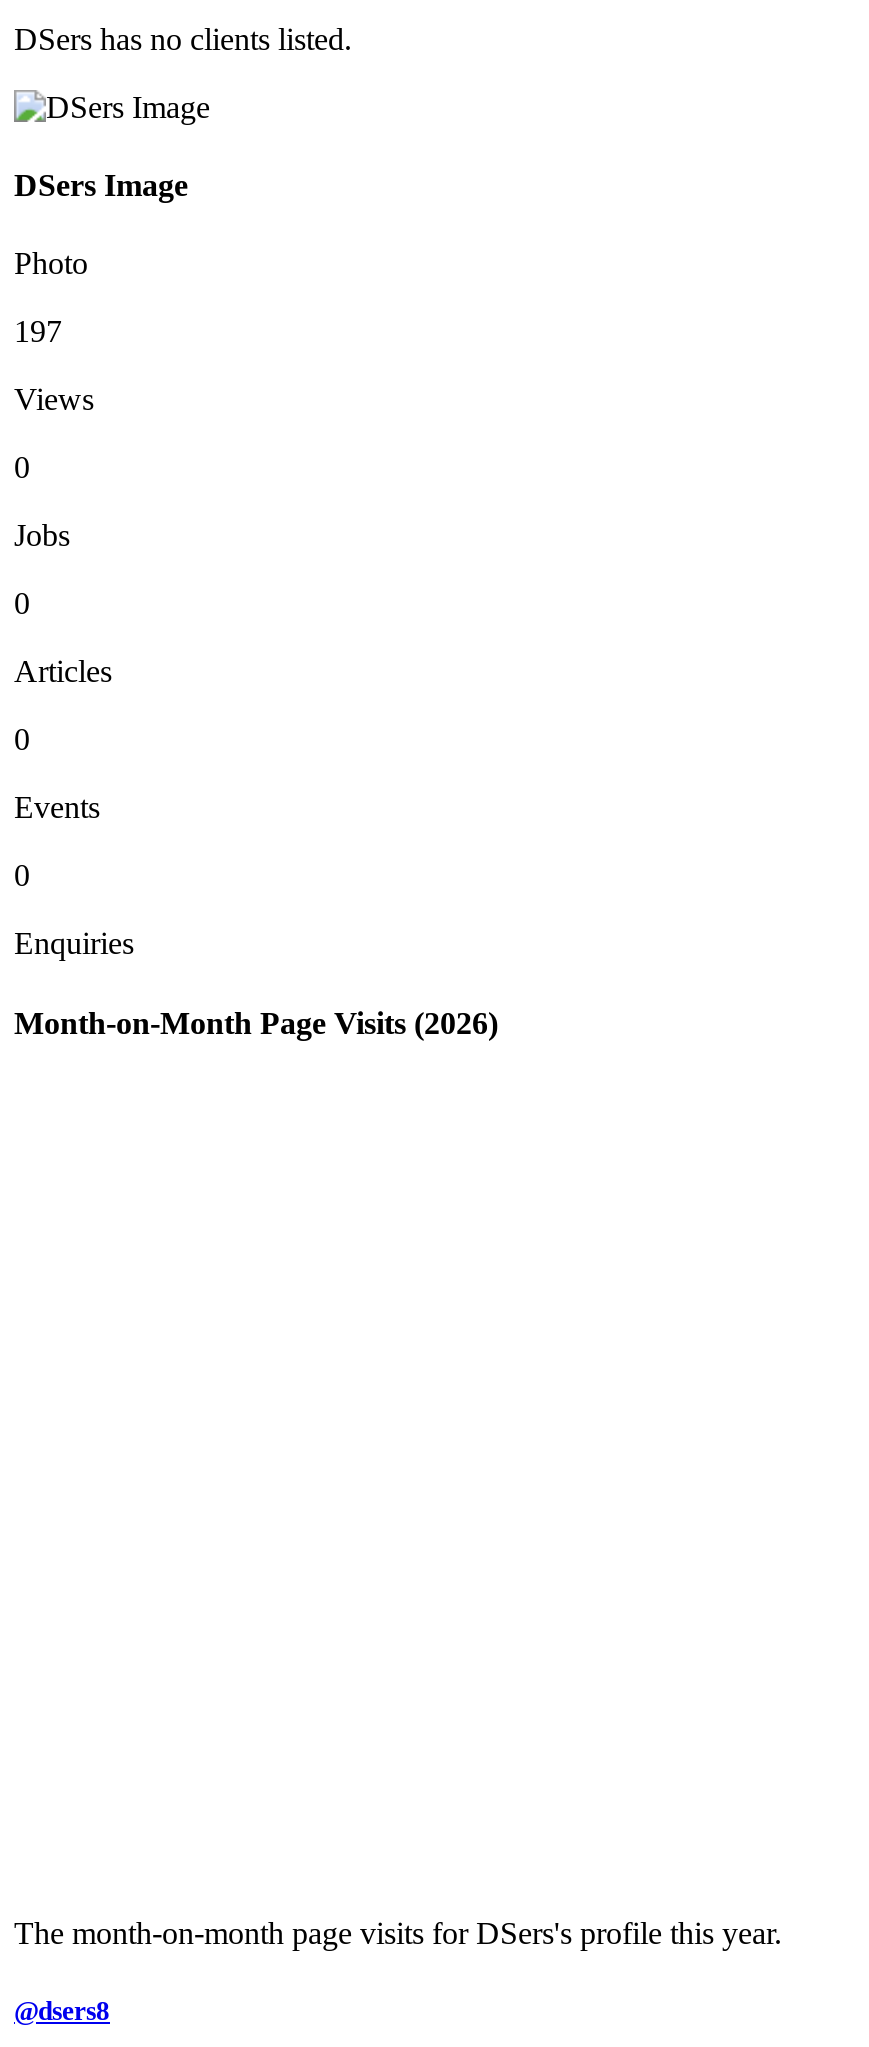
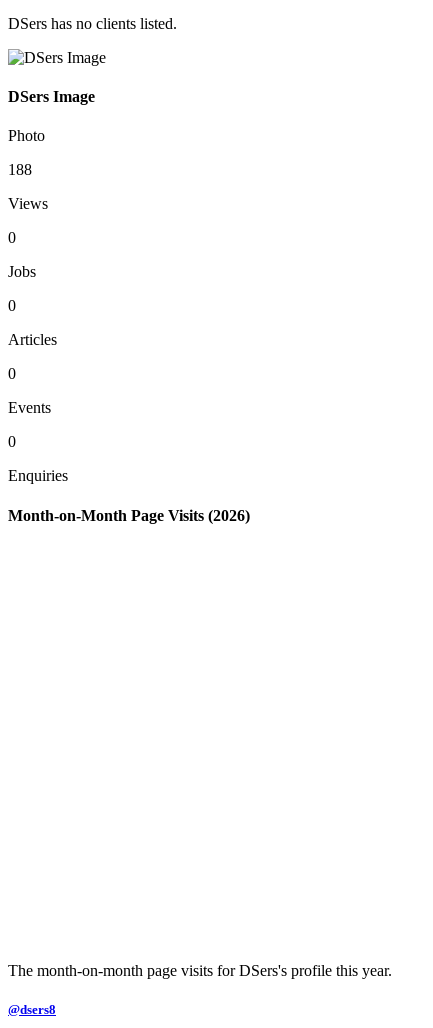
[14,315,62,349] 197 -> [8,161,32,178] 188

